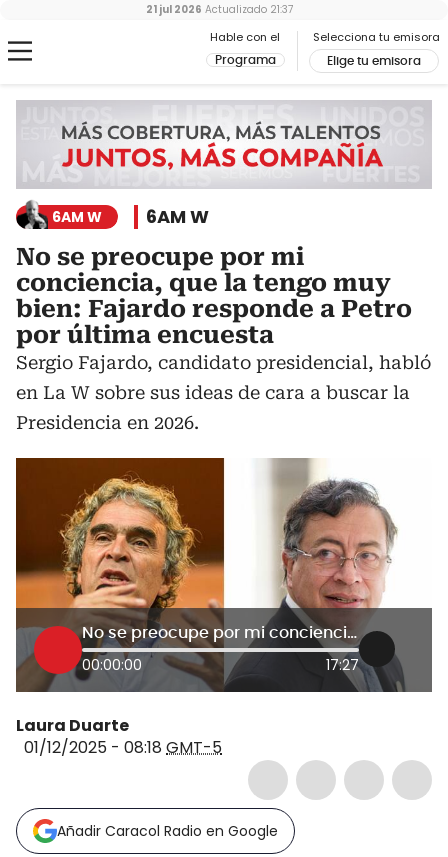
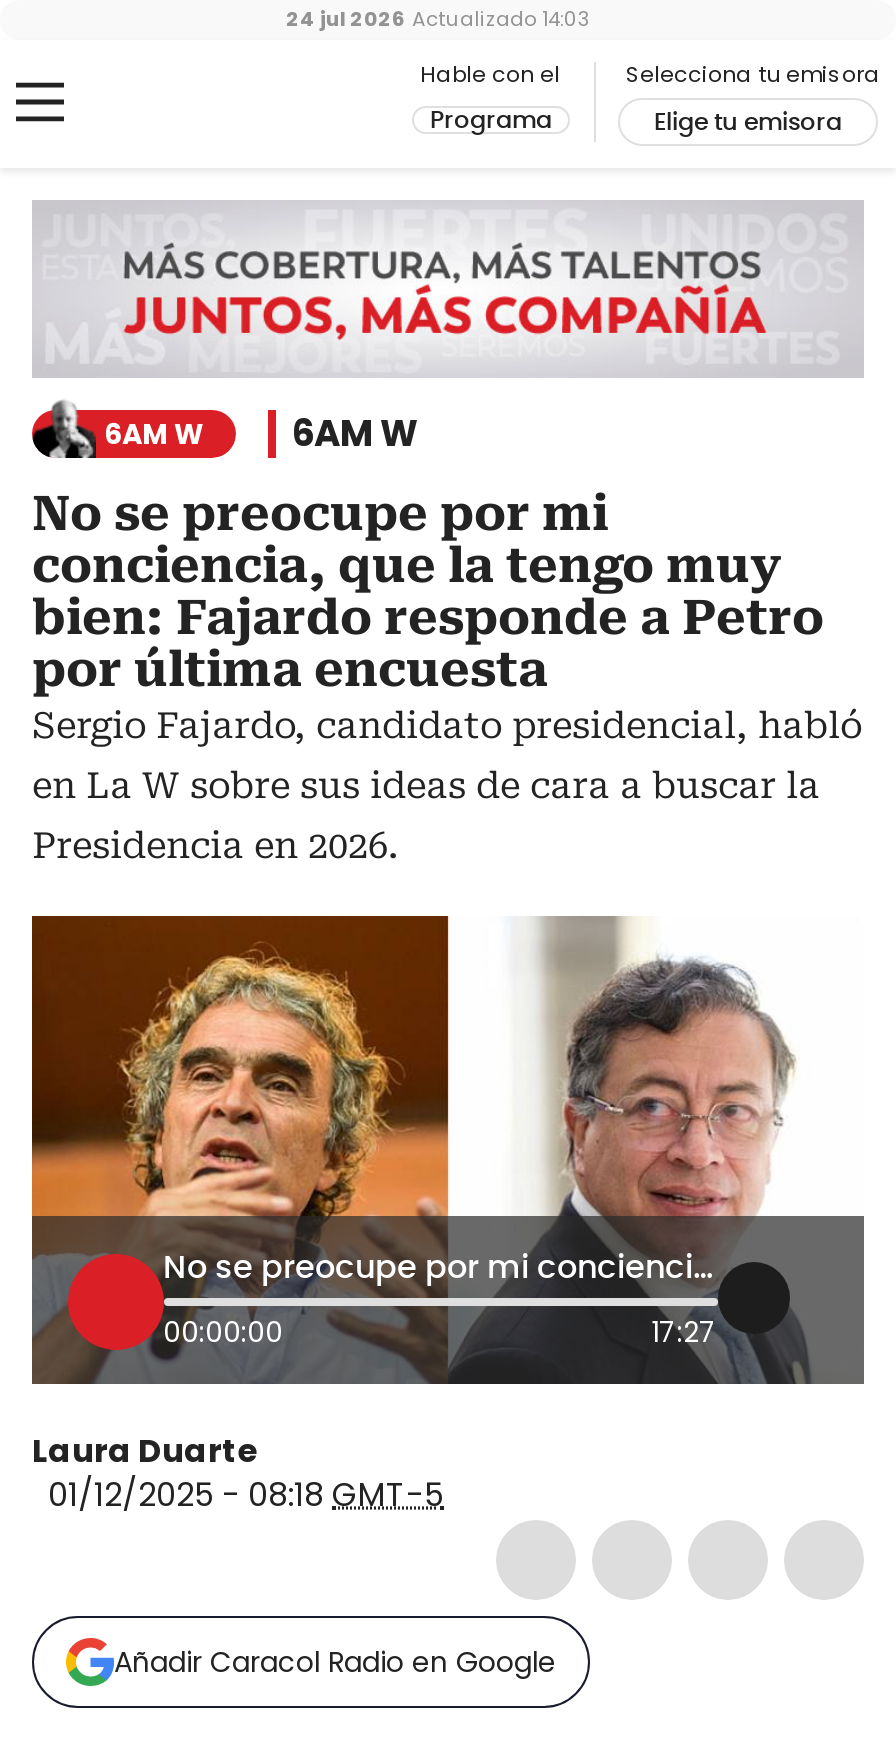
[145,2,292,17] 21 jul 2026 Actualizado 21:37 -> [286,4,590,34] 24 jul 2026 Actualizado 14:03

